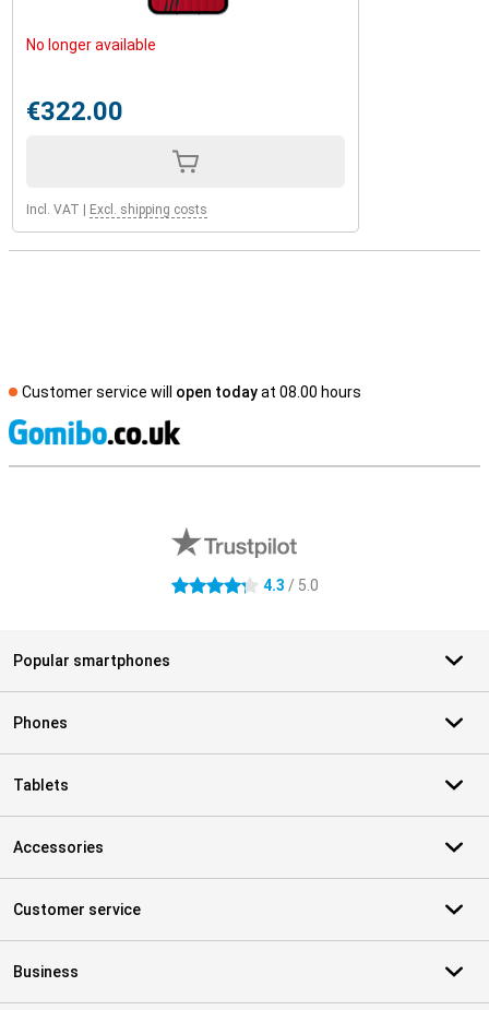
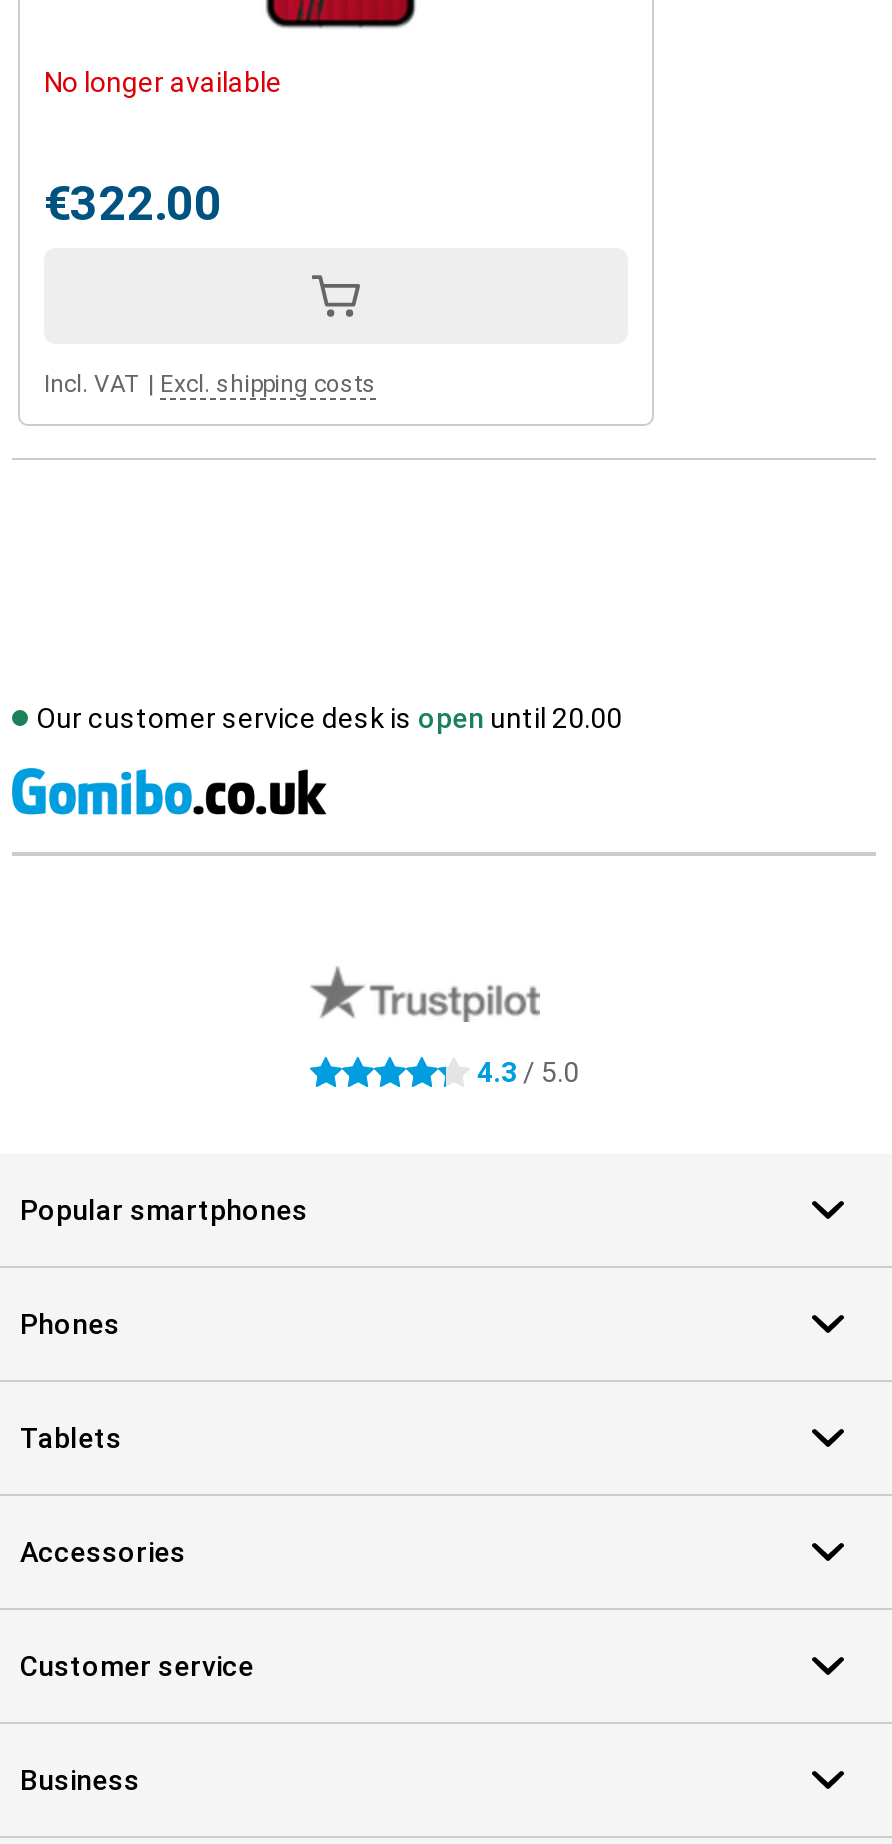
[22,383,361,401] Customer service will open today at 08.00 hours -> [36,702,622,734] Our customer service desk is open until 20.00

